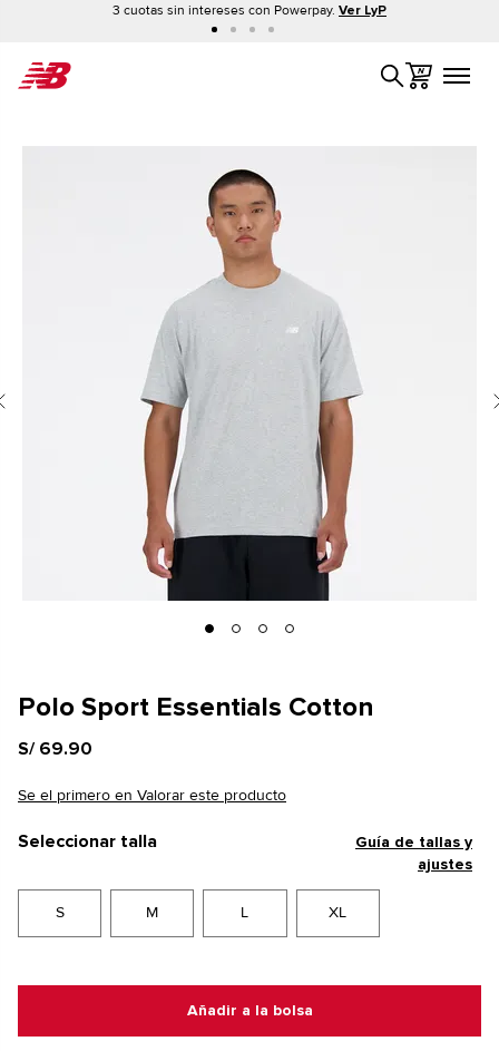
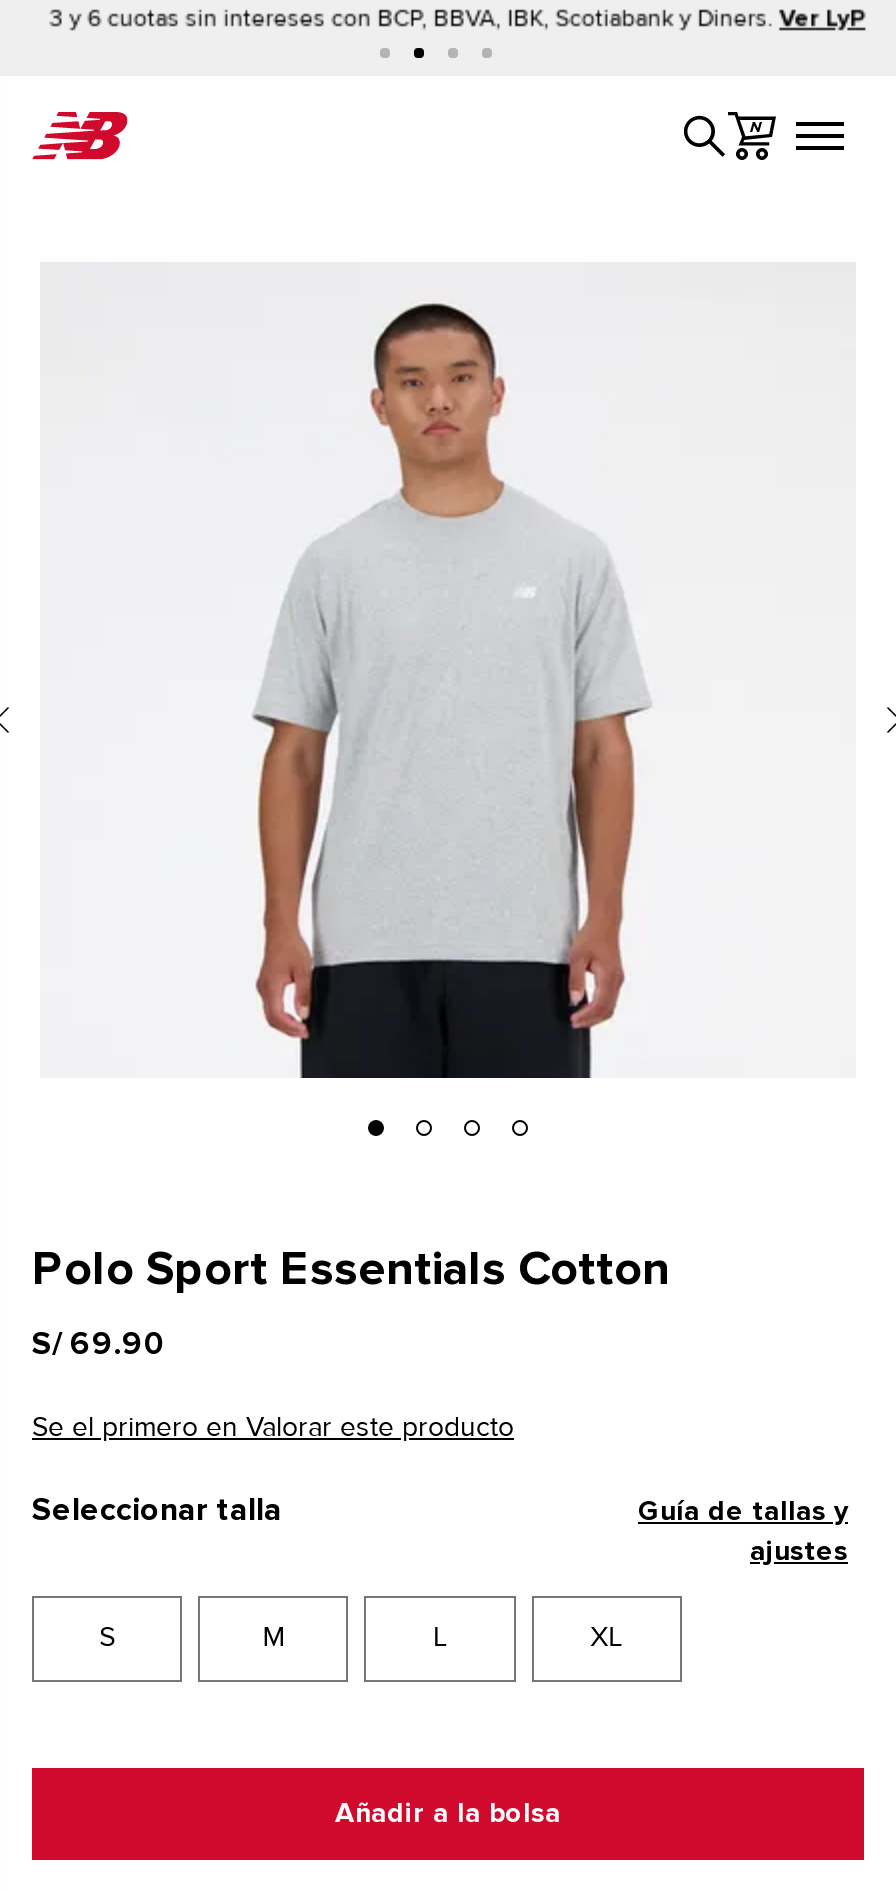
[112,2,387,19] 3 cuotas sin intereses con Powerpay. Ver LyP -> [40,4,856,34] 3 y 6 cuotas sin intereses con BCP, BBVA, IBK, Scotiabank y Diners. Ver LyP

